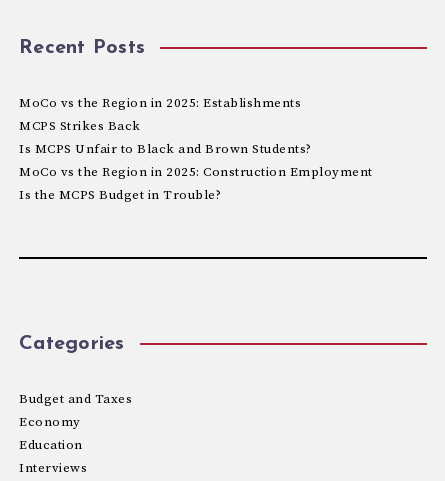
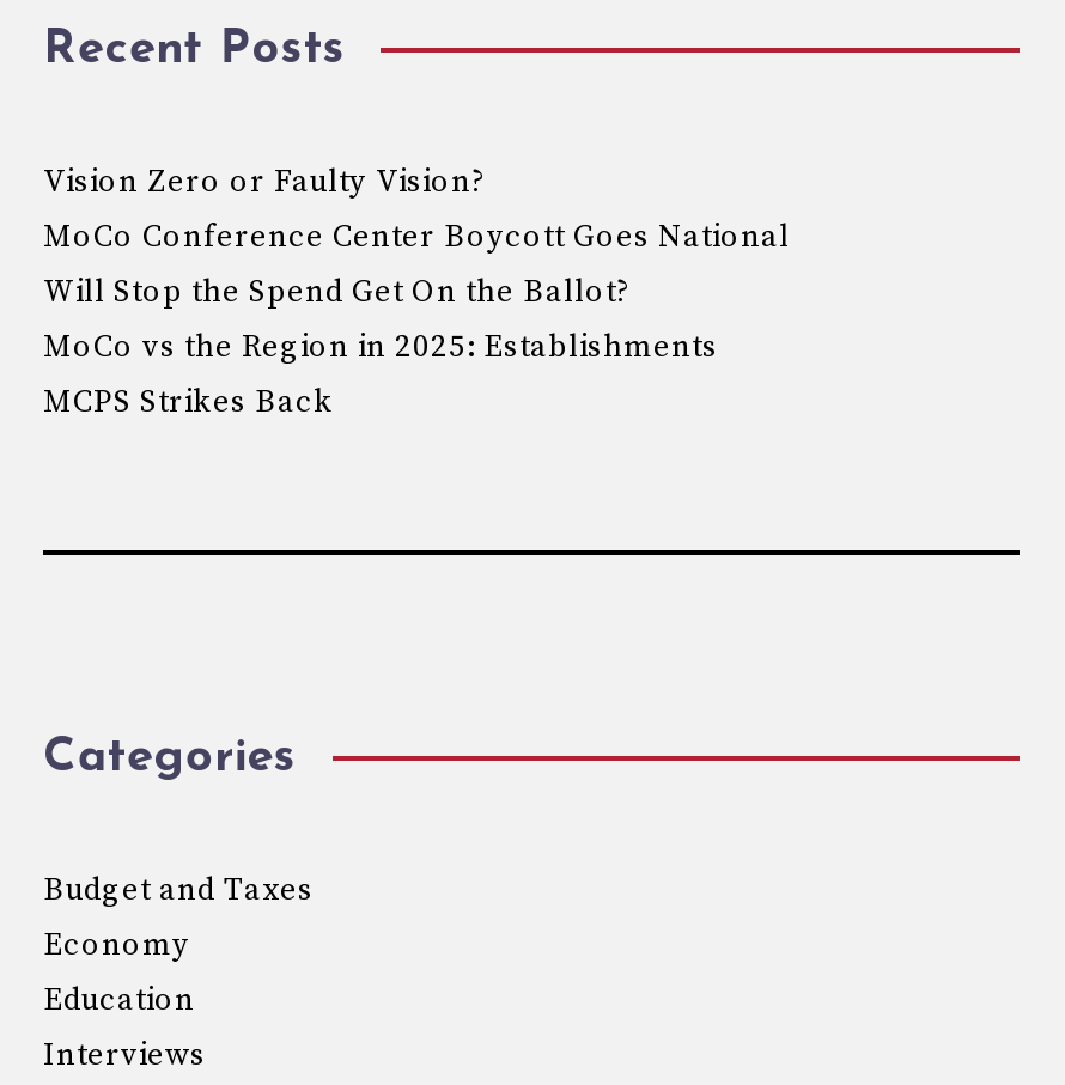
none -> [43,162,790,311] Vision Zero or Faulty Vision? | MoCo Conference Center Boycott Goes National | Will Stop the Spend Get On the Ballot?
moved [19,95,301,134] -> [43,328,718,421]: MoCo vs the Region in 2025: Establishments | MCPS Strikes Back
[19,141,372,203] Is MCPS Unfair to Black and Brown Students? | MoCo vs the Region in 2025: Construction Employment | Is the MCPS Budget in Trouble? -> none

